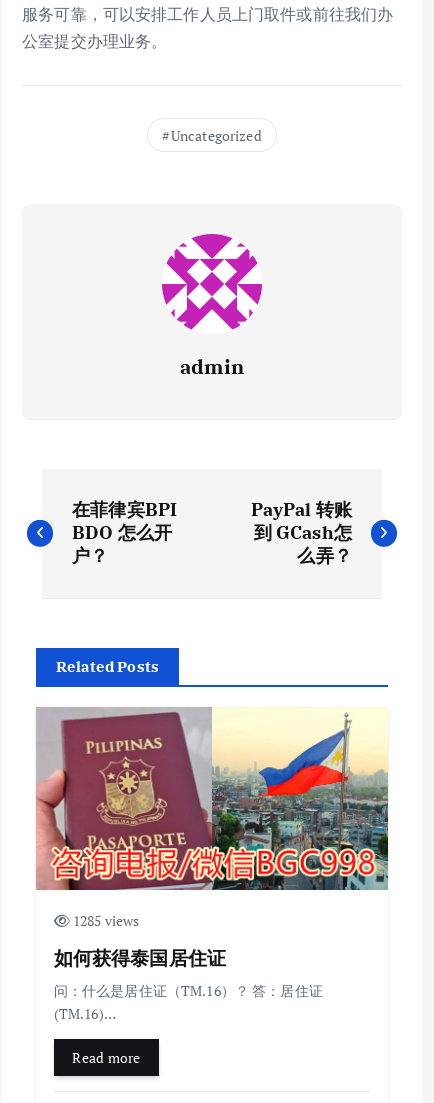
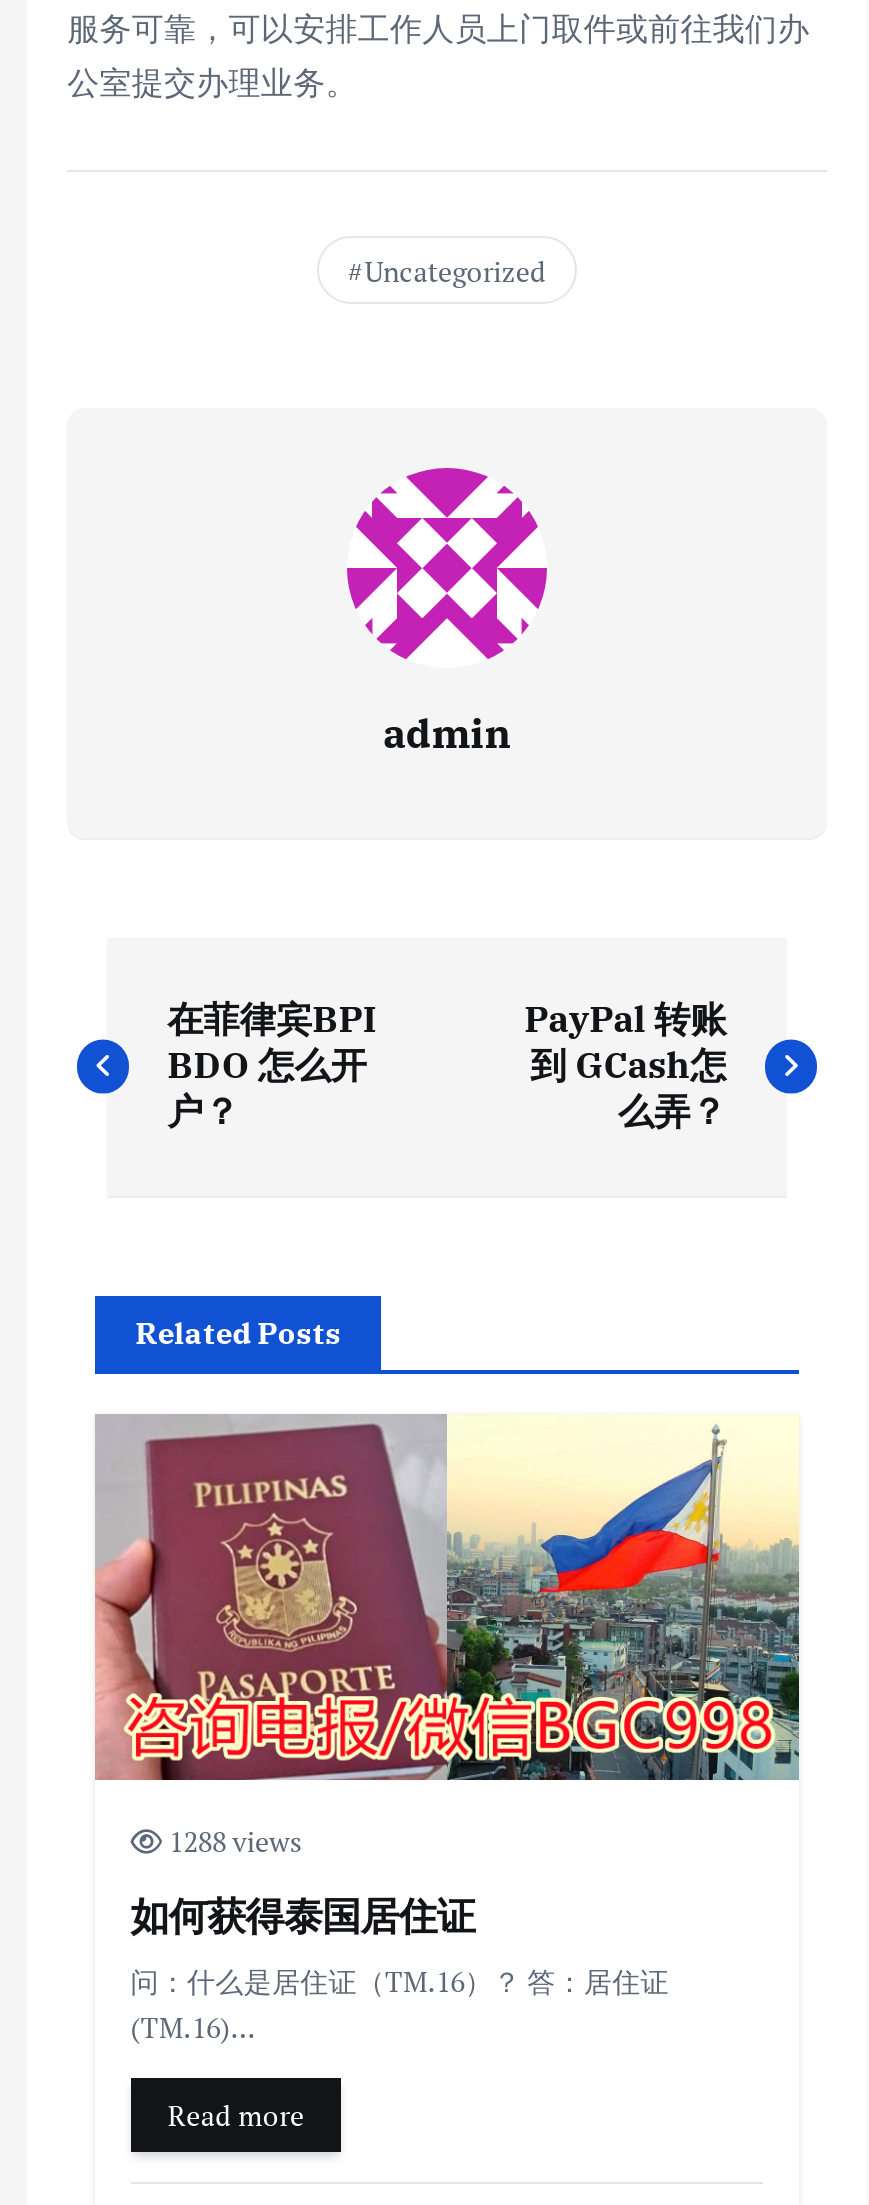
[70,911,139,930] 1285 views -> [163,1822,302,1860] 1288 views

